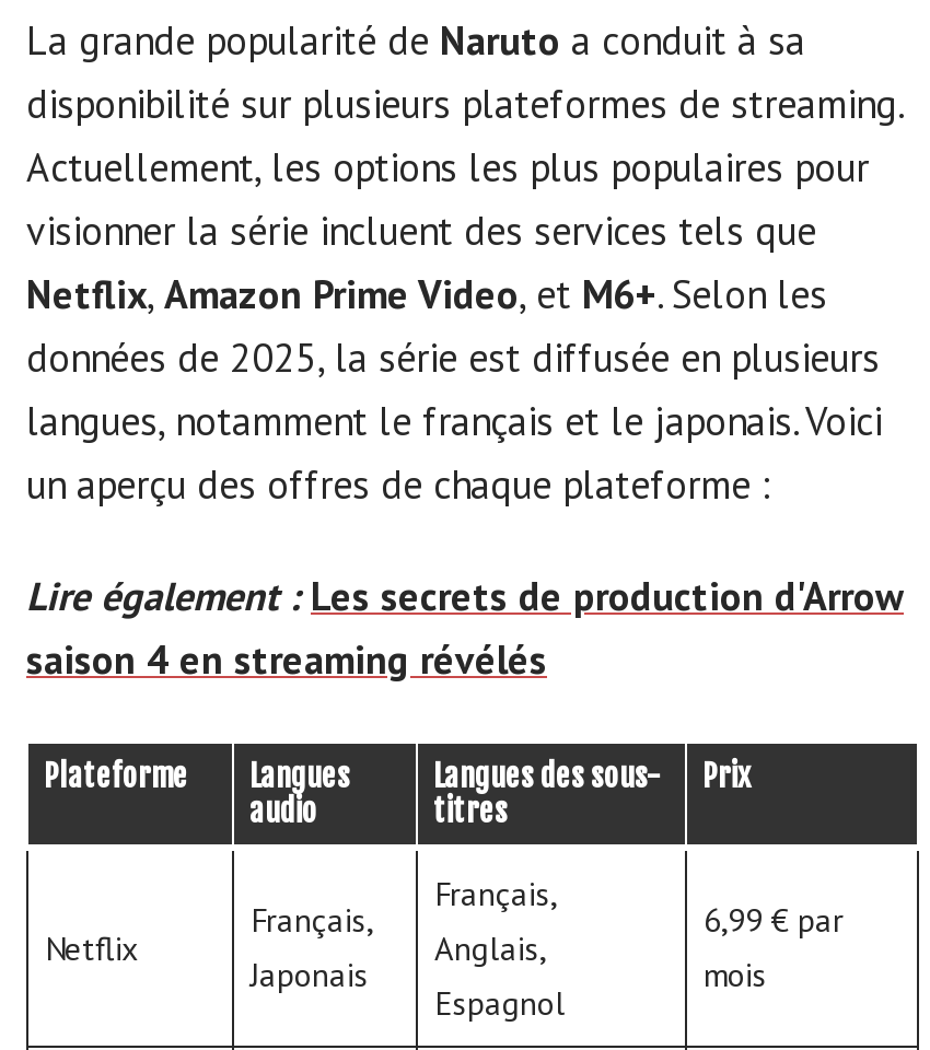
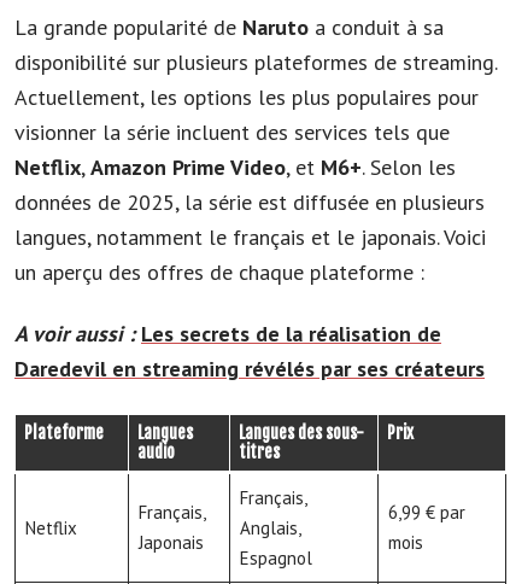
[26,571,904,685] Lire également : Les secrets de production d'Arrow | saison 4 en streaming révélés -> [14,320,485,382] A voir aussi : Les secrets de la réalisation de | Daredevil en streaming révélés par ses créateurs

